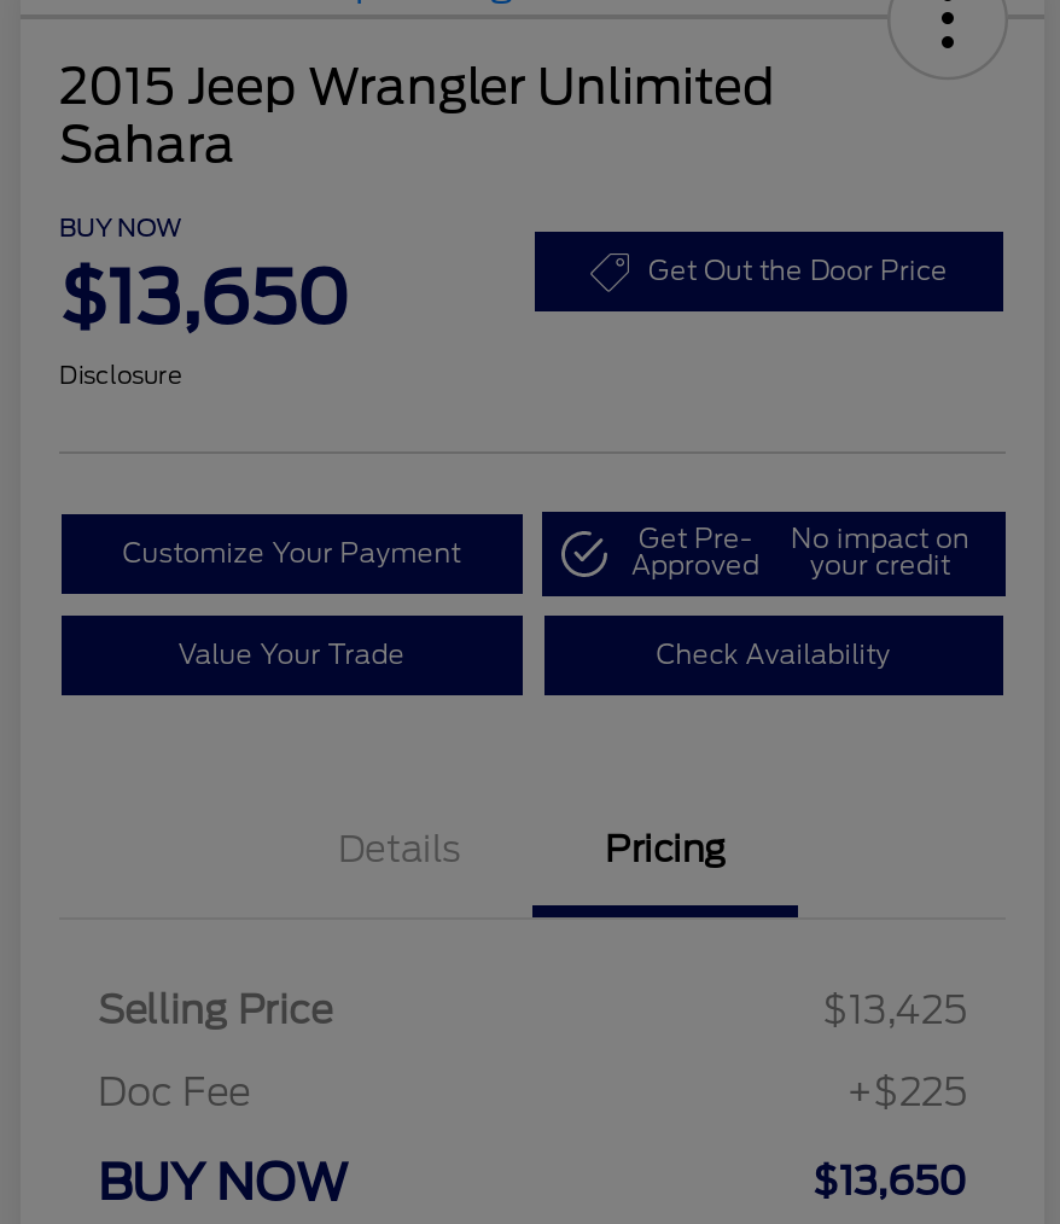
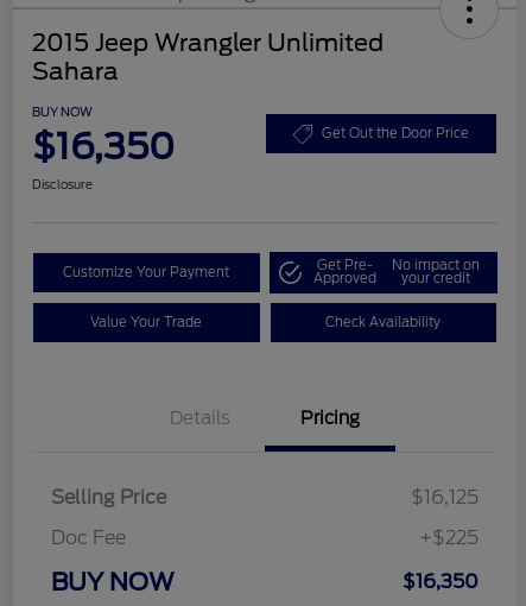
[59,253,349,340] $13,650 -> [32,125,175,167] $16,350
[822,987,967,1033] $13,425 -> [411,486,479,508] $16,125
[813,1158,967,1204] $13,650 -> [403,570,479,593] $16,350

